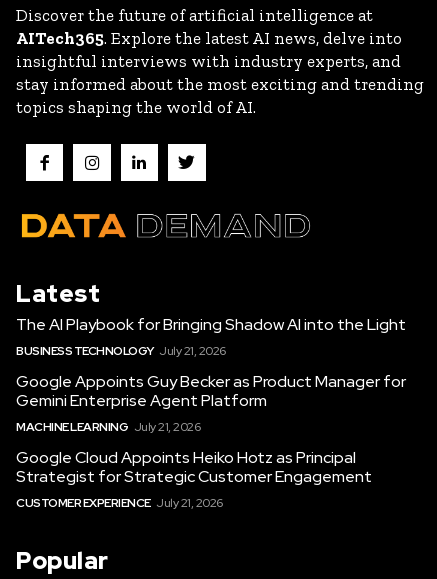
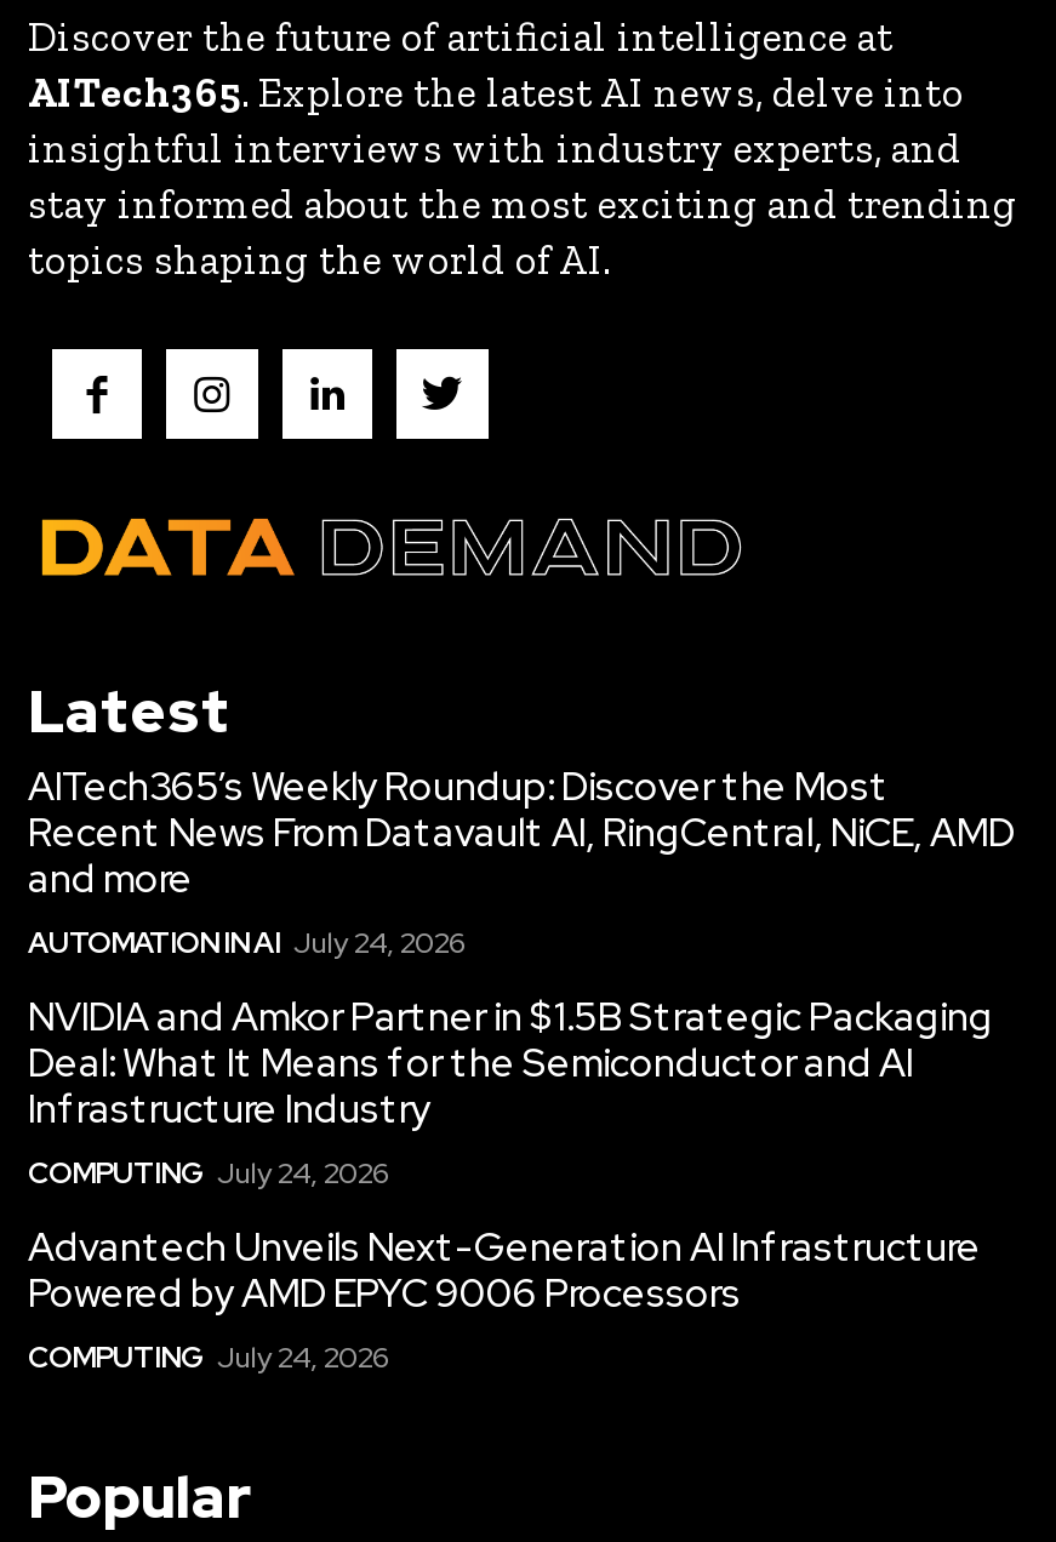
[16,314,406,359] The AI Playbook for Bringing Shadow AI into the Light | BUSINESS TECHNOLOGY July 21, 2026 -> [28,761,1015,963] AITech365’s Weekly Roundup: Discover the Most | Recent News From Datavault AI, RingCentral, NiCE, AMD | and more | AUTOMATION IN AI July 24, 2026
[16,371,406,435] Google Appoints Guy Becker as Product Manager for | Gemini Enterprise Agent Platform | MACHINE LEARNING July 21, 2026 -> [28,992,993,1193] NVIDIA and Amkor Partner in $1.5B Strategic Packaging | Deal: What It Means for the Semiconductor and AI | Infrastructure Industry | COMPUTING July 24, 2026
[16,447,372,511] Google Cloud Appoints Heiko Hotz as Principal | Strategist for Strategic Customer Engagement | CUSTOMER EXPERIENCE July 21, 2026 -> [28,1222,981,1377] Advantech Unveils Next-Generation AI Infrastructure | Powered by AMD EPYC 9006 Processors | COMPUTING July 24, 2026

